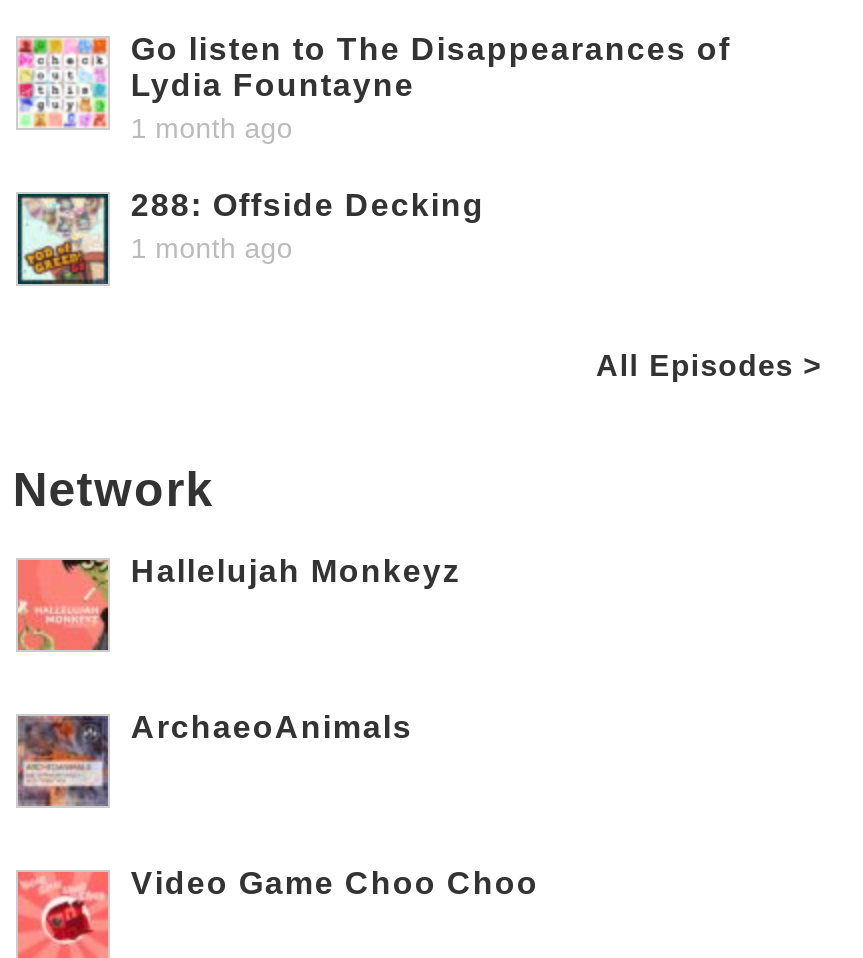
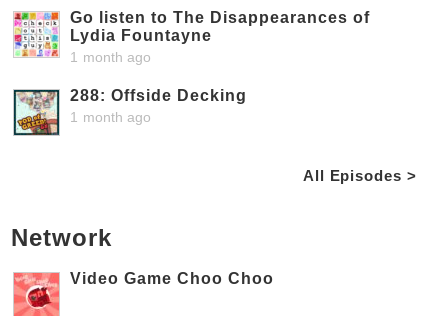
[16,554,461,654] [image] | Hallelujah Monkeyz -> none
[16,710,413,808] [image] | ArchaeoAnimals -> none

